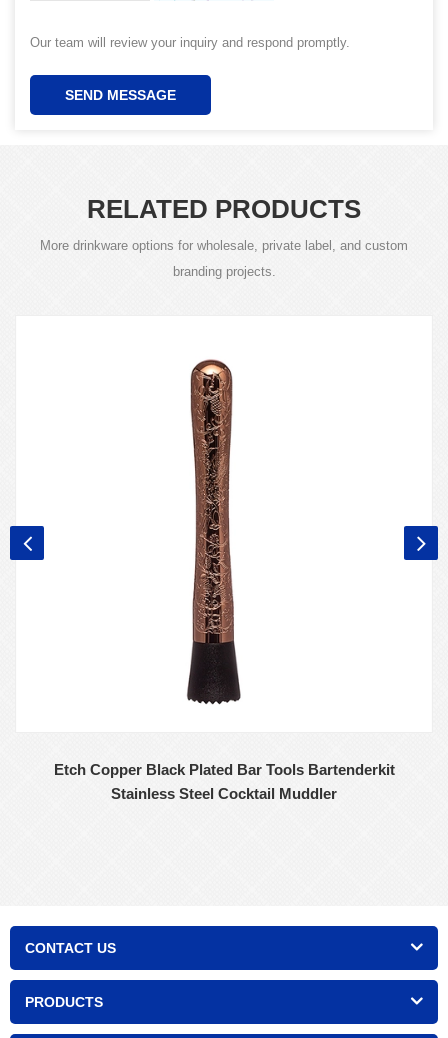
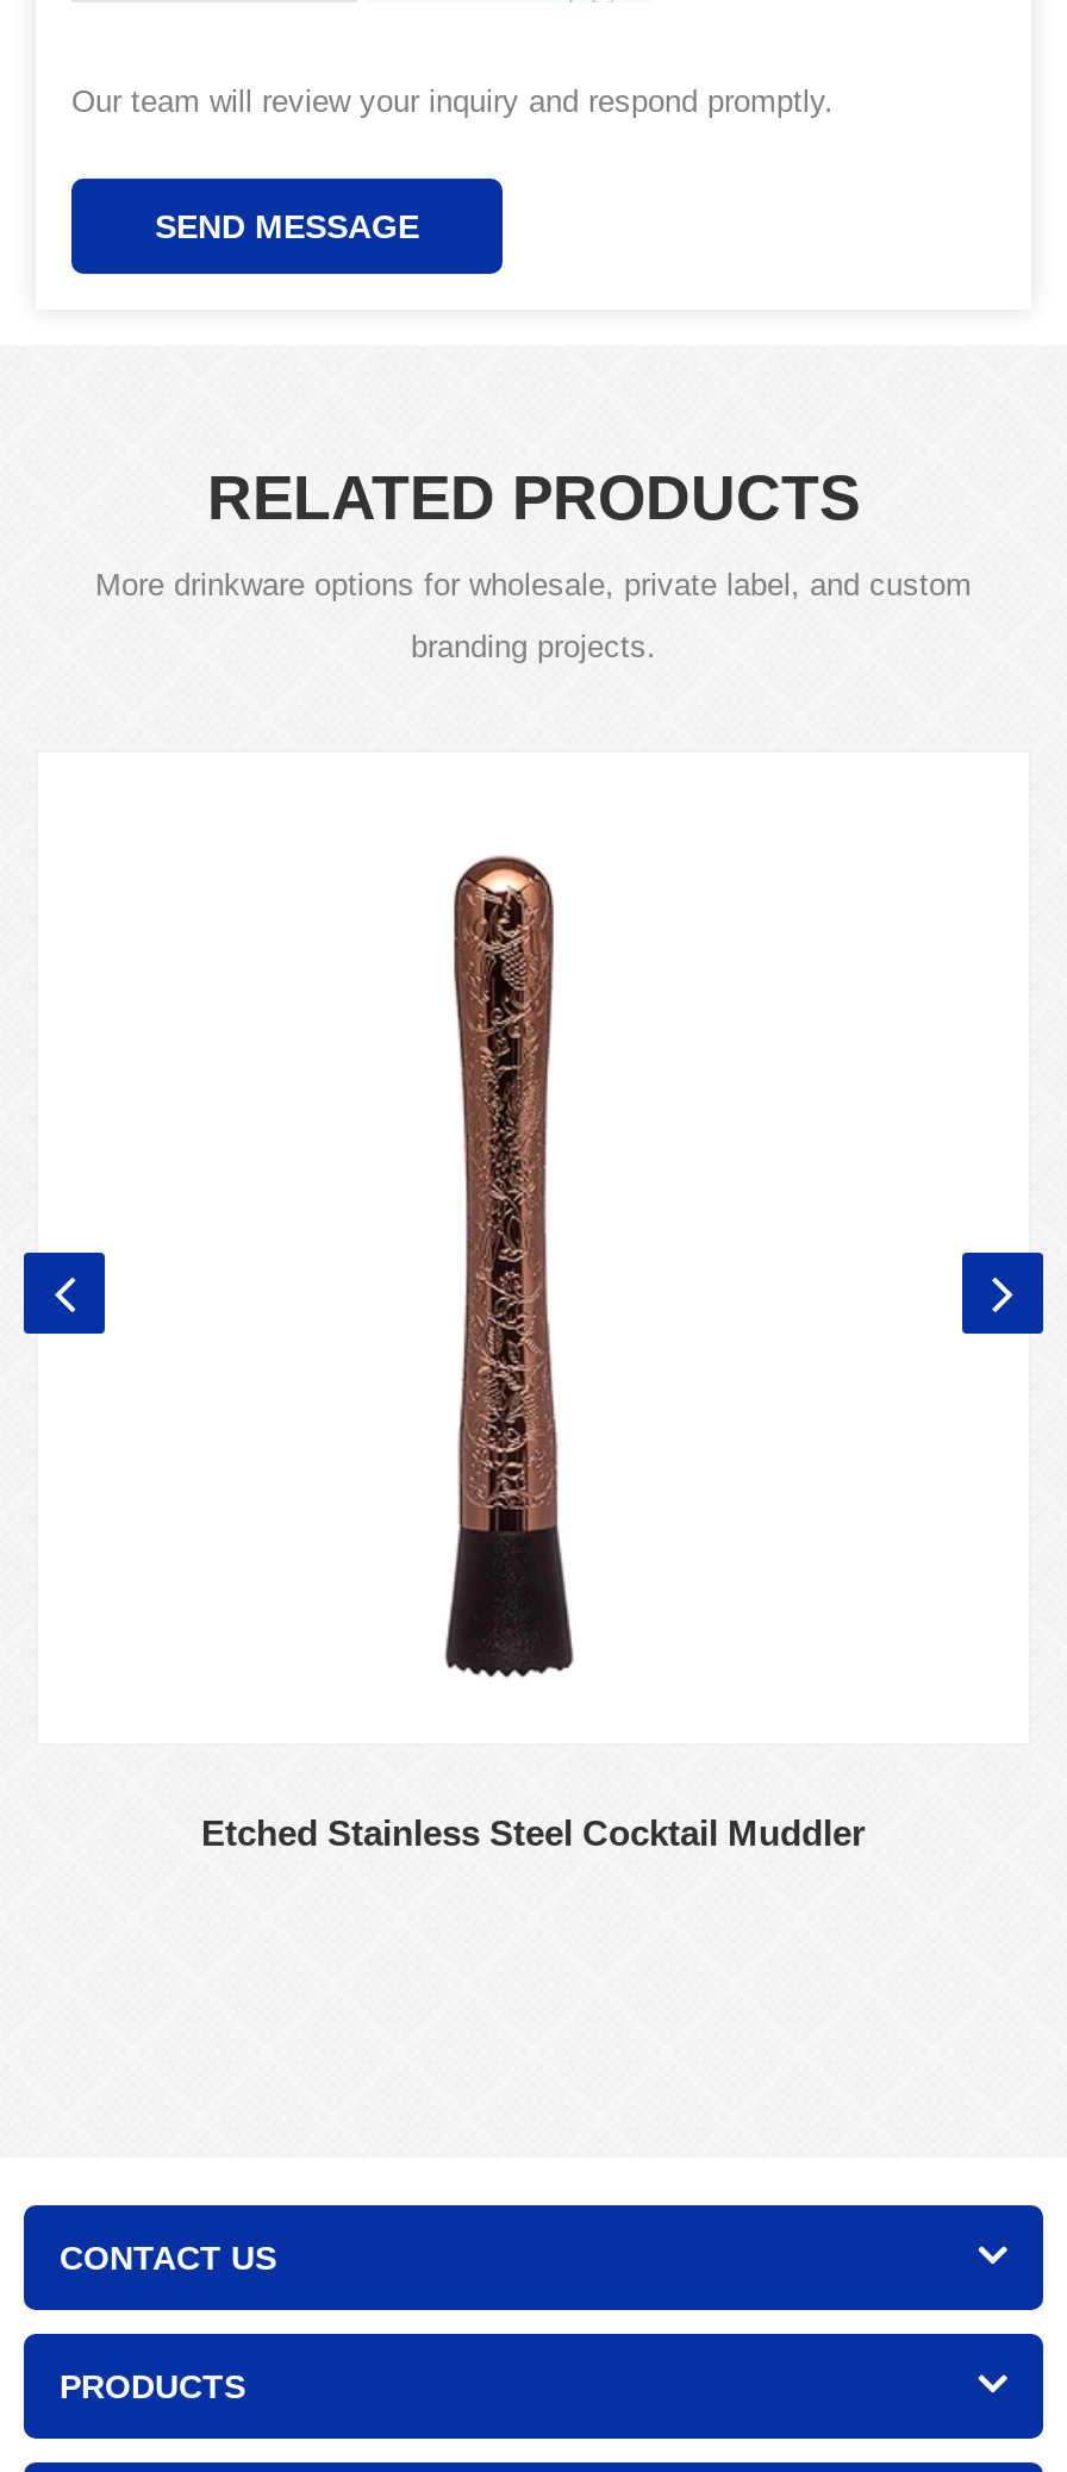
[53,761,394,802] Etch Copper Black Plated Bar Tools Bartenderkit | Stainless Steel Cocktail Muddler -> [201,1813,866,1854] Etched Stainless Steel Cocktail Muddler

